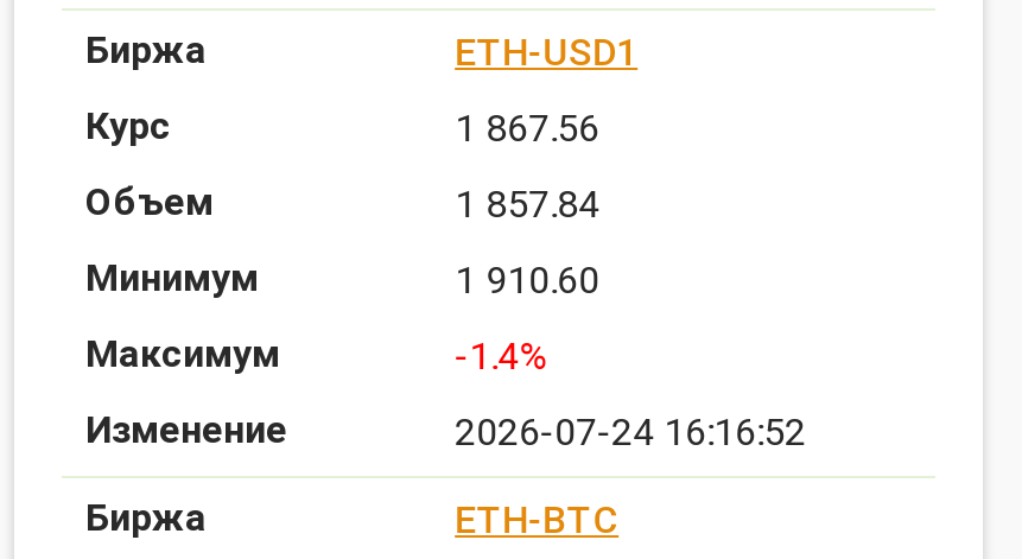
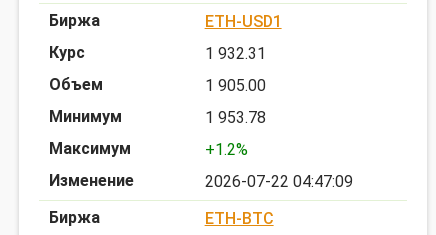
[455,106,600,151] 1 867.56 -> [205,44,266,63] 1 932.31
[455,182,600,227] 1 857.84 -> [205,76,266,95] 1 905.00
[455,258,600,303] 1 910.60 -> [205,108,266,127] 1 953.78
[455,334,547,379] -1.4% -> [205,140,248,159] +1.2%
[455,409,806,455] 2026-07-24 16:16:52 -> [205,172,353,191] 2026-07-22 04:47:09

